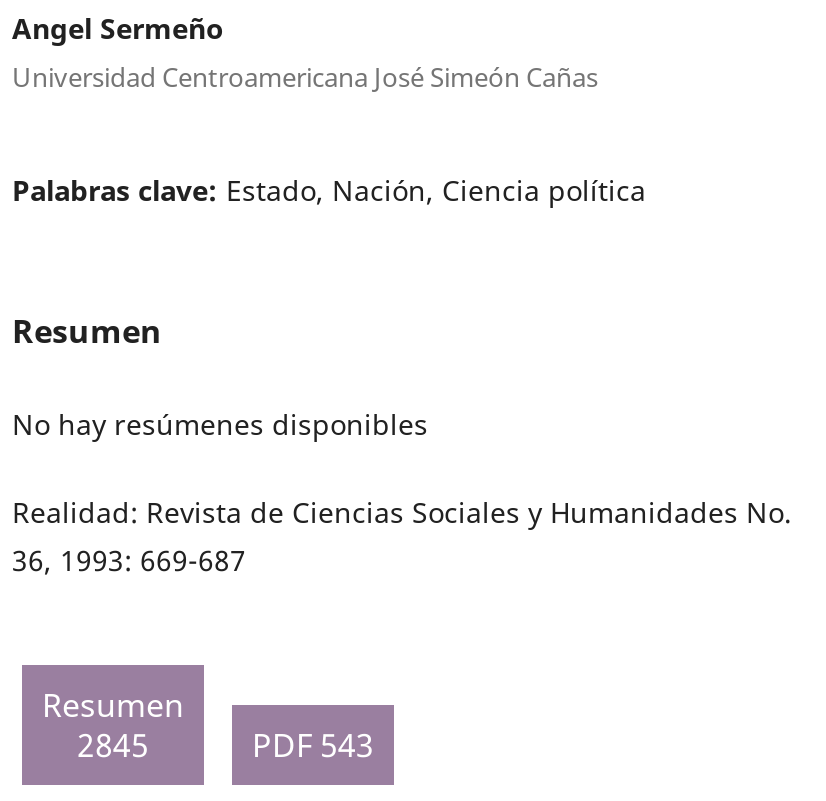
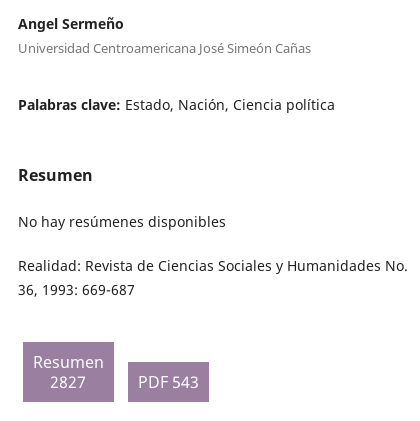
[77,723,149,767] 2845 -> [50,371,86,393] 2827

